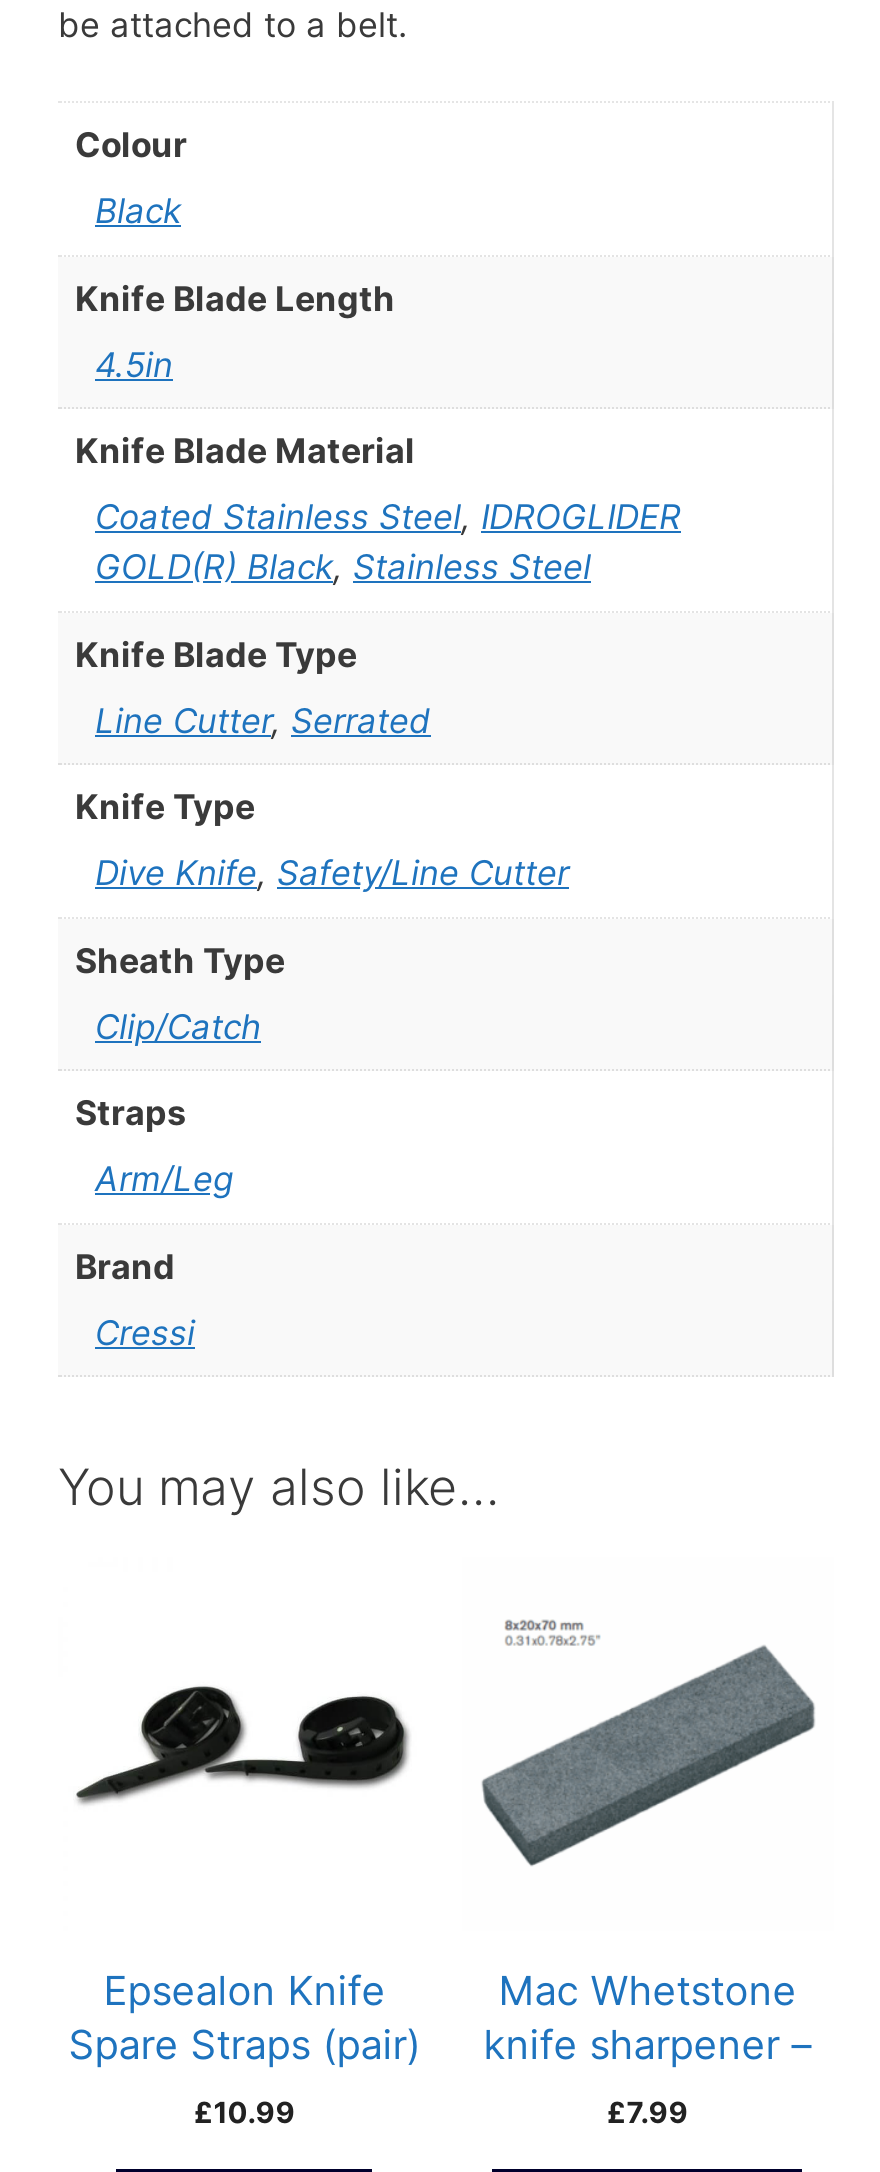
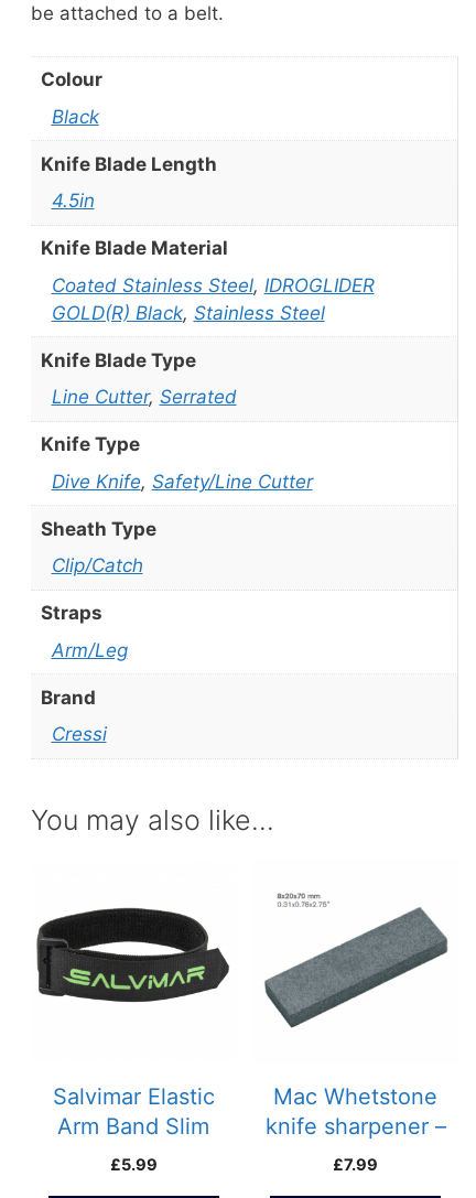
[68,1648,418,1818] [image] -> [35,907,230,1003] [image]
[68,1966,420,2068] Epsealon Knife | Spare Straps (pair) -> [53,1084,215,1140] Salvimar Elastic | Arm Band Slim
[194,2096,296,2132] £10.99 -> [110,1155,157,1175] £5.99

